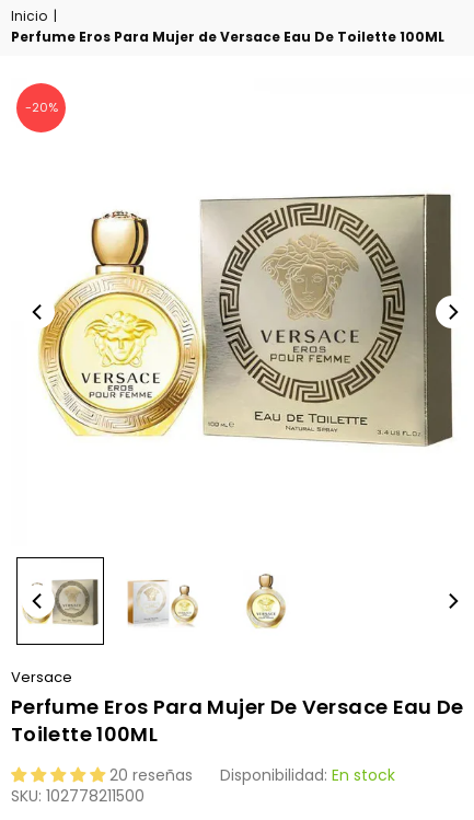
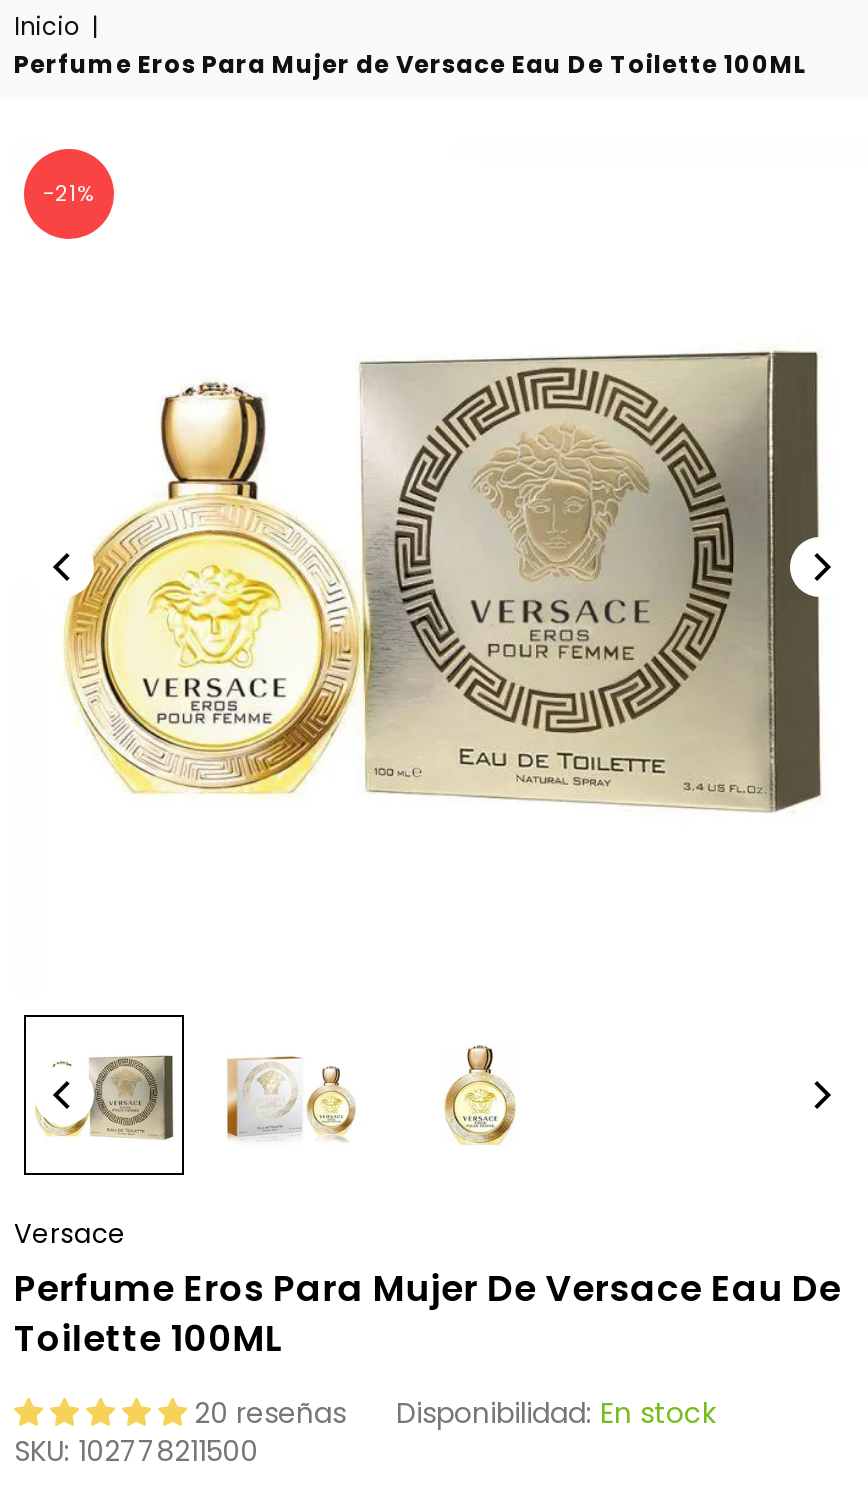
[25,99,57,116] -20% -> [43,177,95,209] -21%

